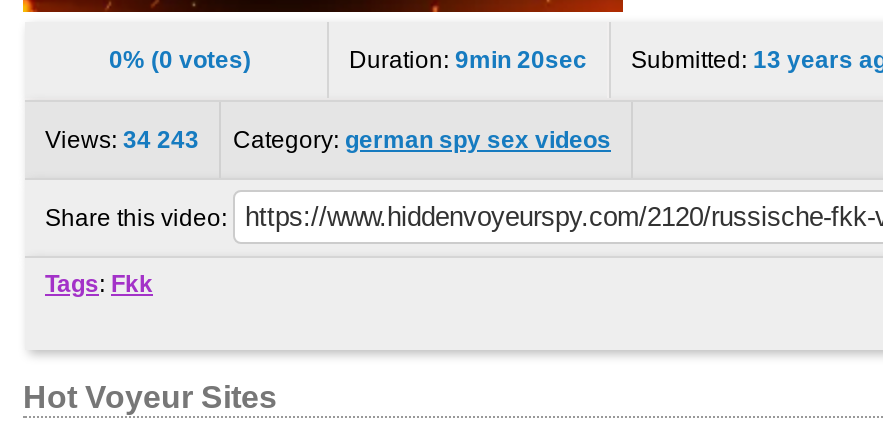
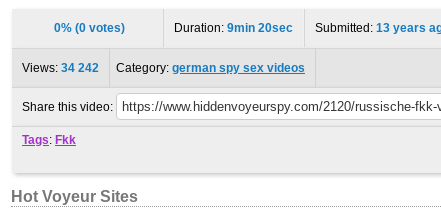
[45,126,611,154] Views: 34 243 Category: german spy sex videos -> [22,61,305,75] Views: 34 242 Category: german spy sex videos

